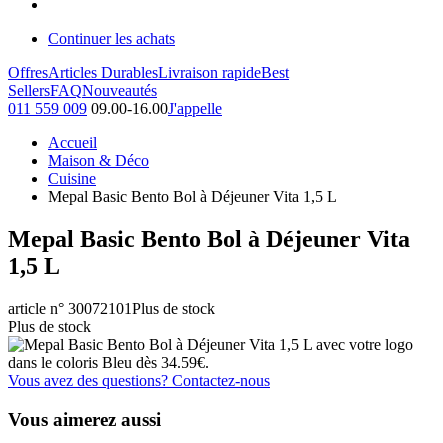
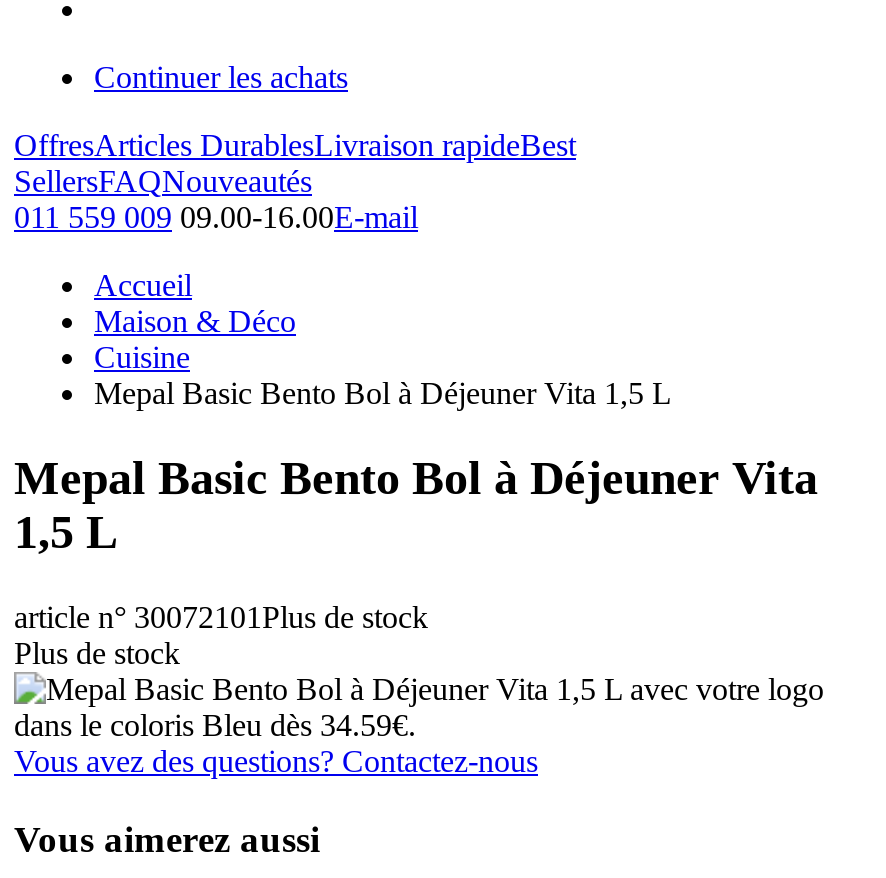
[8,100,222,117] 011 559 009 09.00-16.00J'appelle -> [14,200,418,234] 011 559 009 09.00-16.00E-mail

